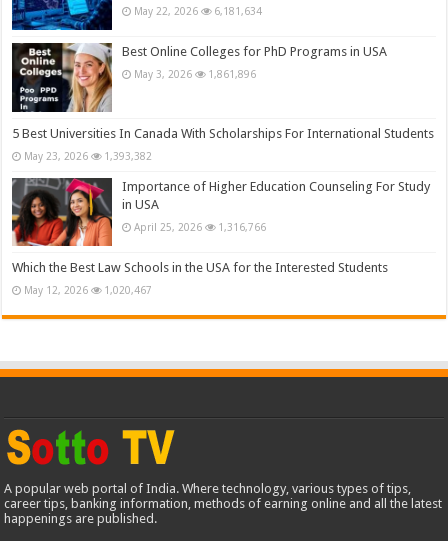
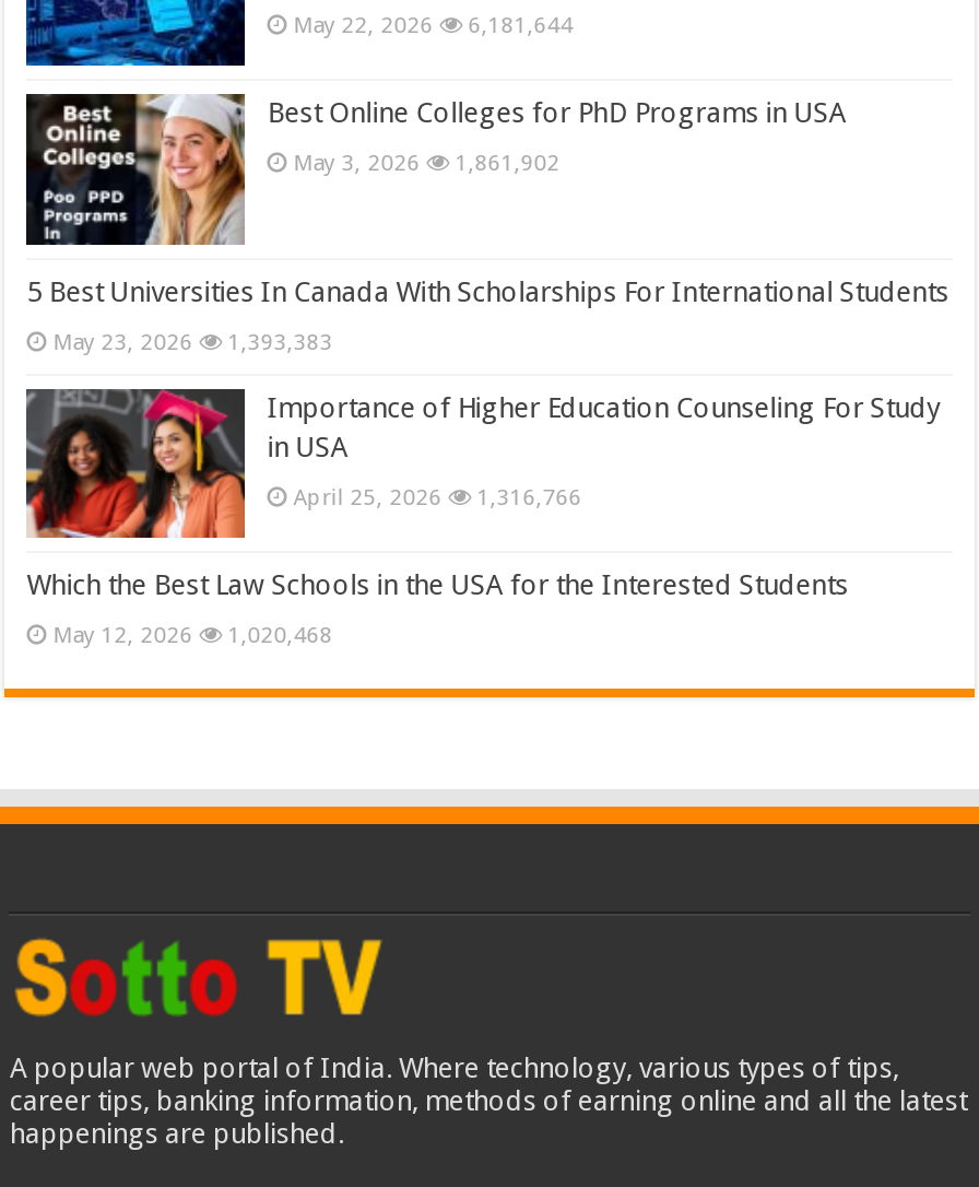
[134,5,262,17] May 22, 2026 6,181,634 -> [293,11,573,38] May 22, 2026 6,181,644
[134,68,256,80] May 3, 2026 1,861,896 -> [293,150,560,176] May 3, 2026 1,861,902
[24,150,152,162] May 23, 2026 1,393,382 -> [53,327,333,353] May 23, 2026 1,393,383
[24,284,152,296] May 12, 2026 1,020,467 -> [53,620,333,647] May 12, 2026 1,020,468

